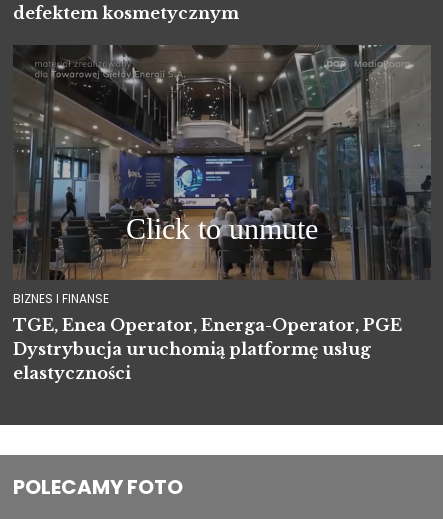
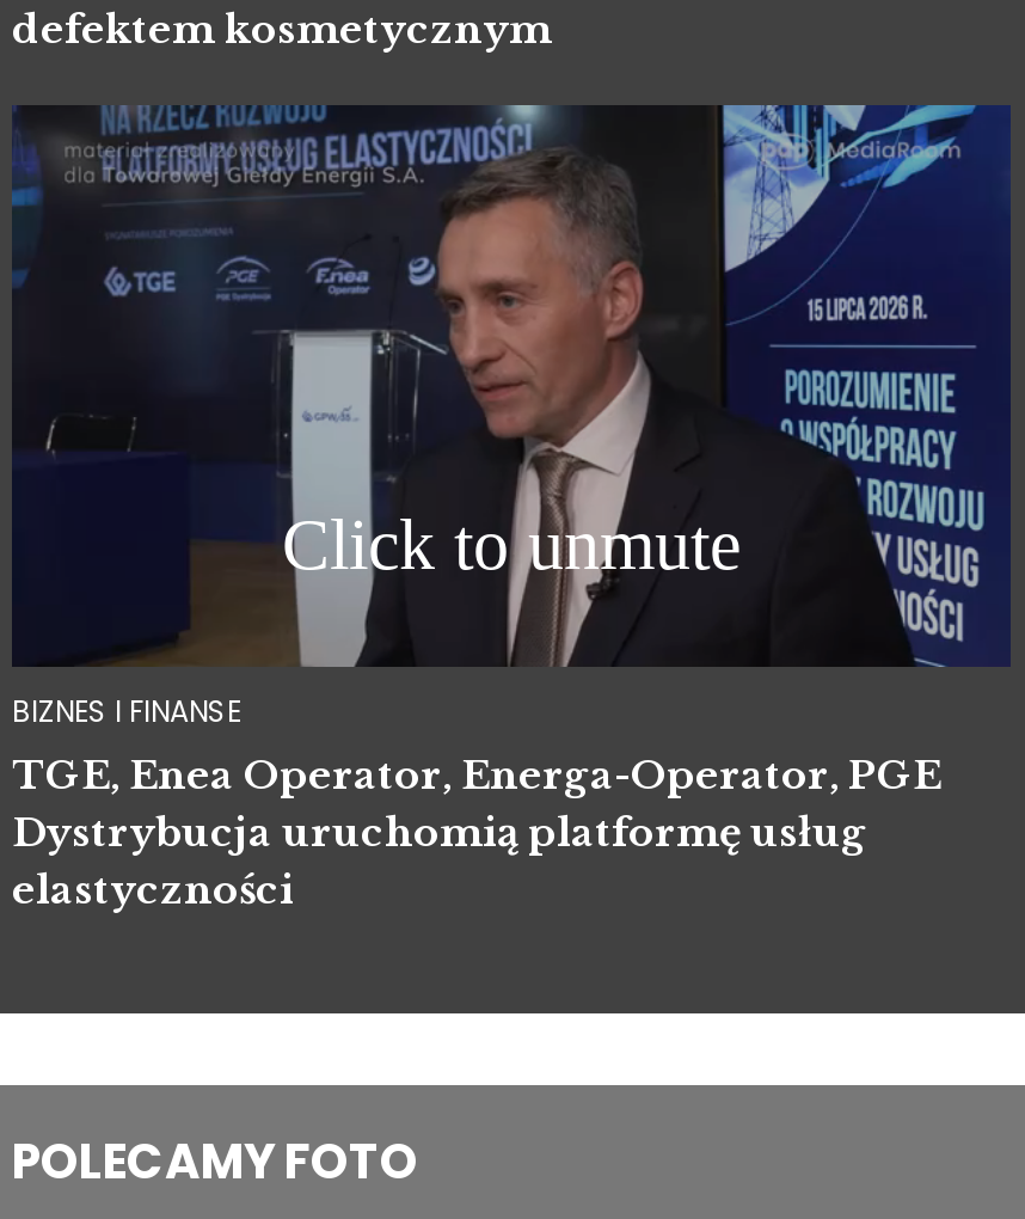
[13,44,431,280] [image] -> [12,103,1011,669] [image]

